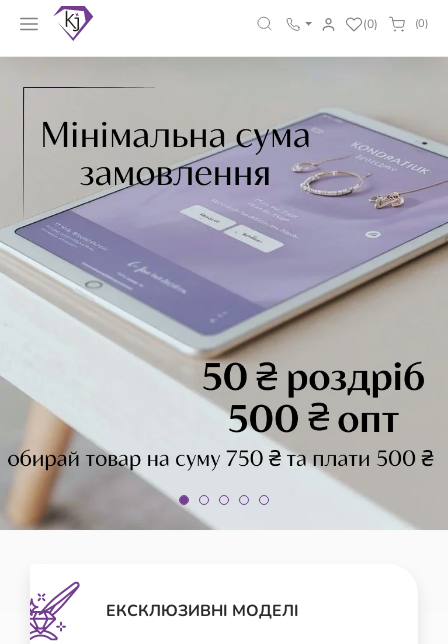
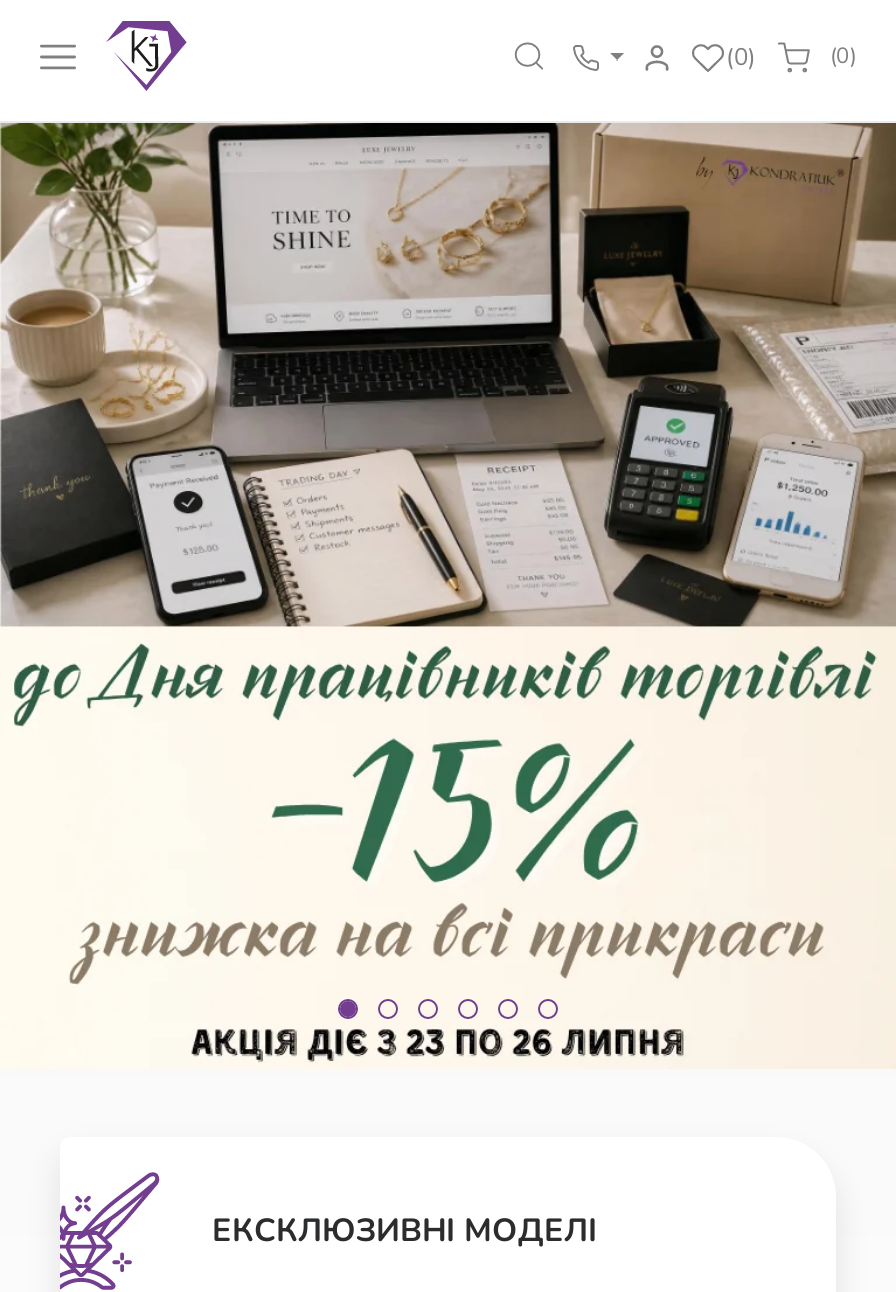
[3,58,445,531] [image] -> [6,123,890,1069] [image]

